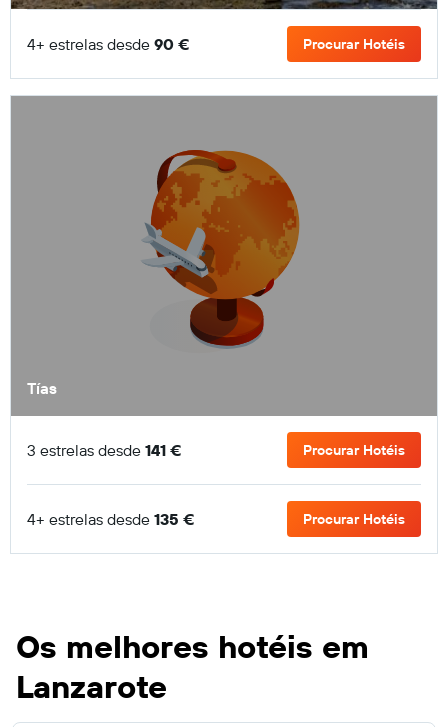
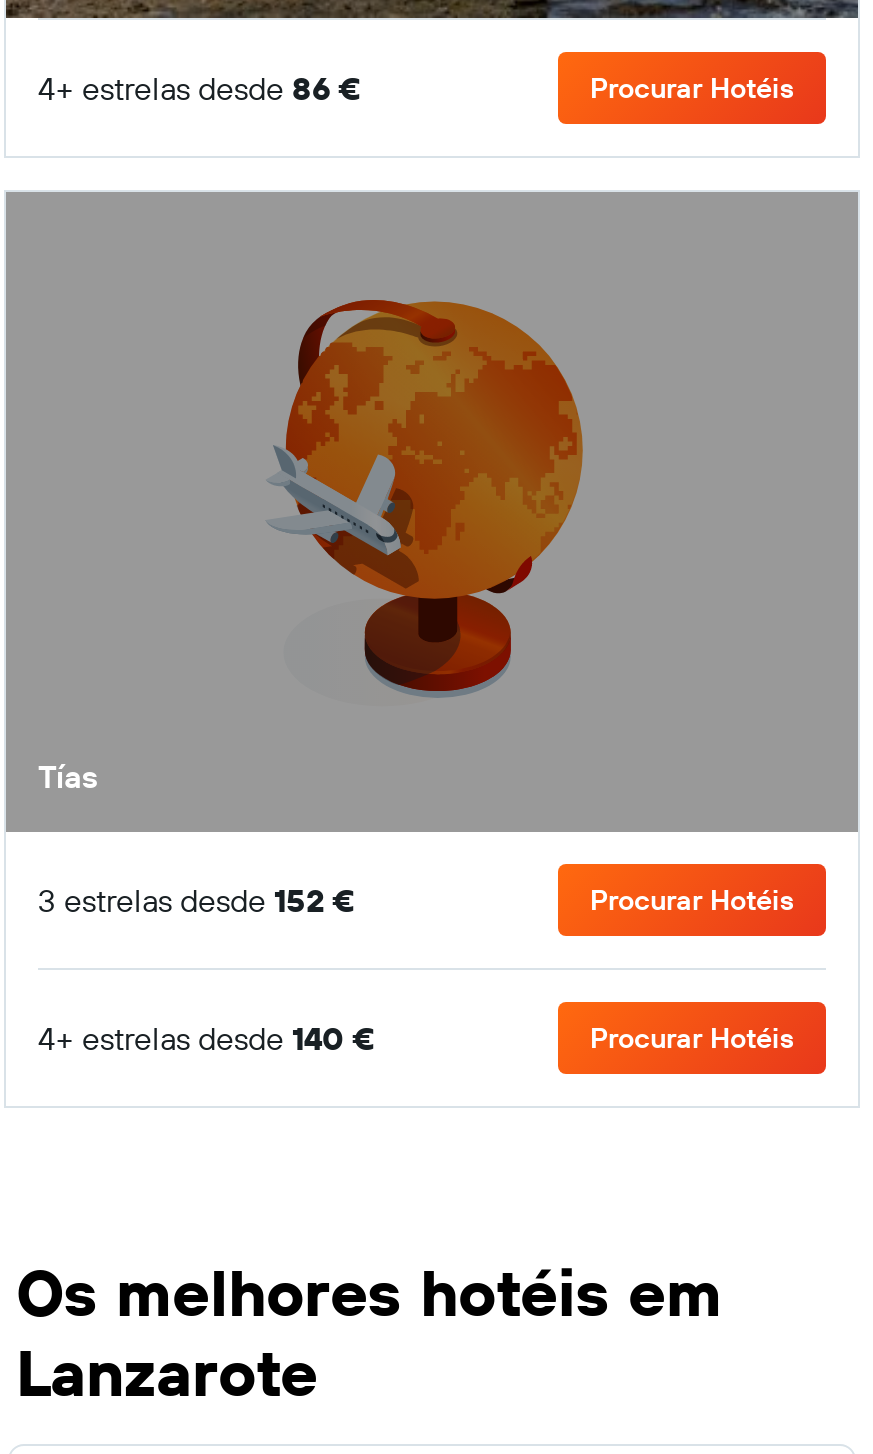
[27,34,189,54] 4+ estrelas desde 90 € -> [38,68,360,108] 4+ estrelas desde 86 €
[27,439,181,459] 3 estrelas desde 141 € -> [38,879,354,919] 3 estrelas desde 152 €
[27,508,194,528] 4+ estrelas desde 135 € -> [38,1017,374,1057] 4+ estrelas desde 140 €

